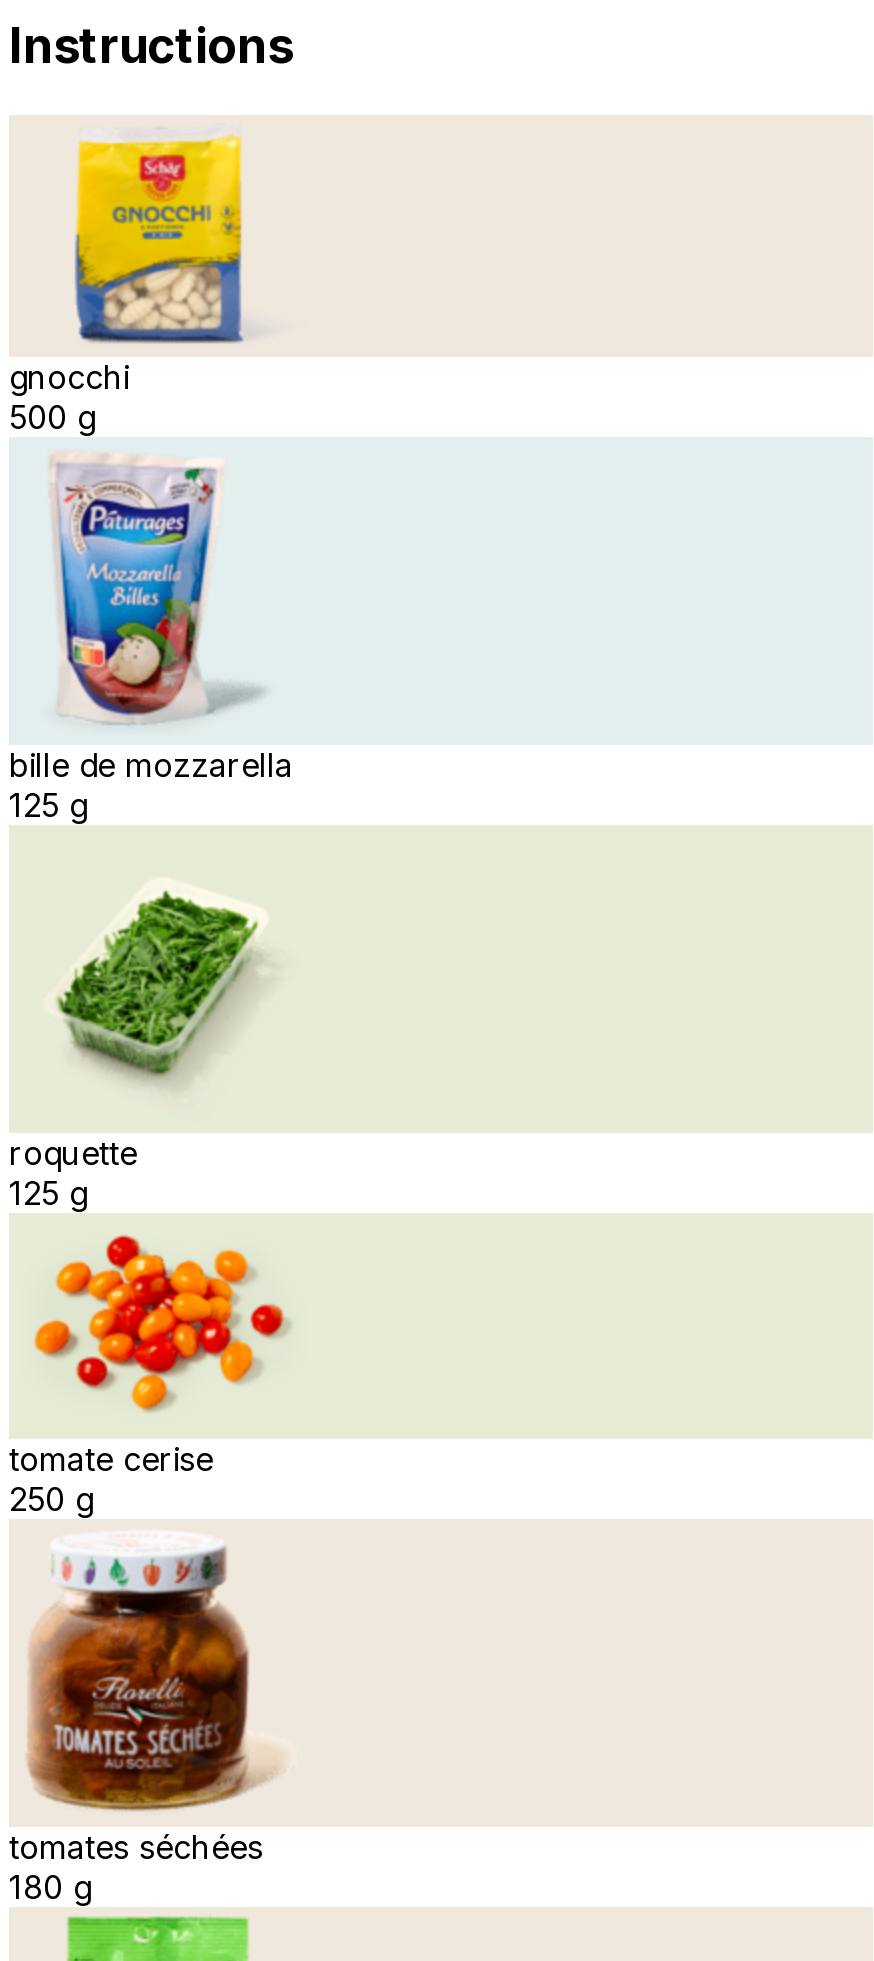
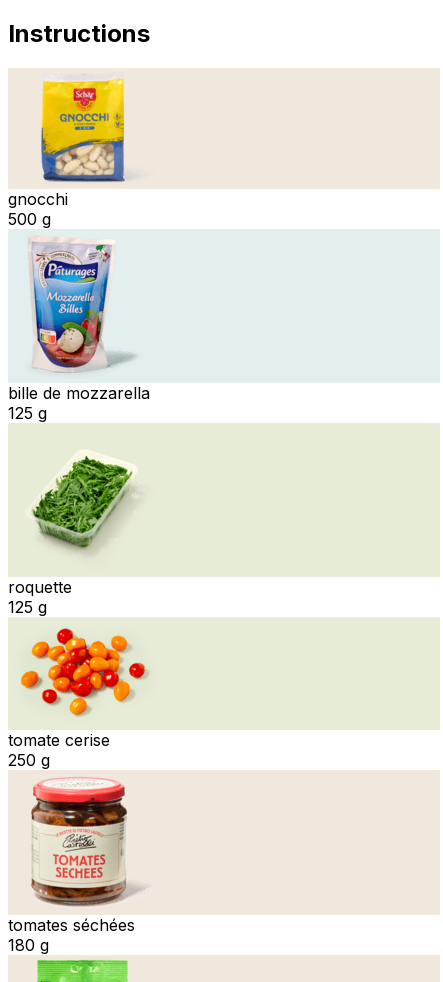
[27,1547,249,1809] [image] -> [18,776,128,906] [image]

